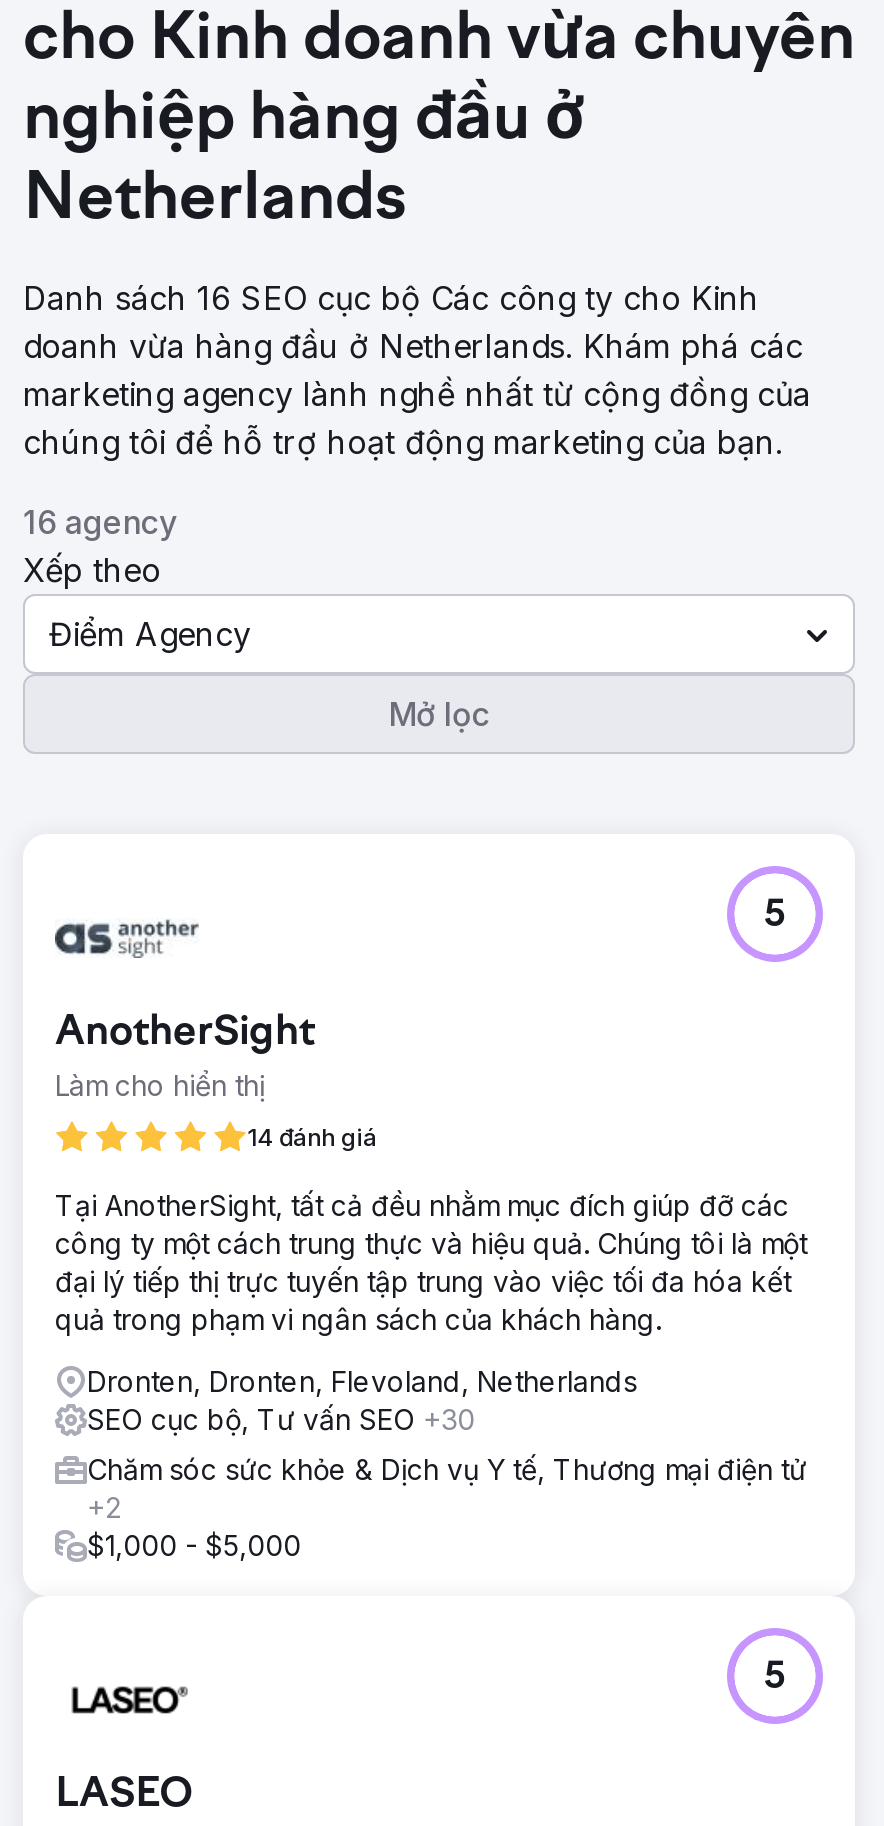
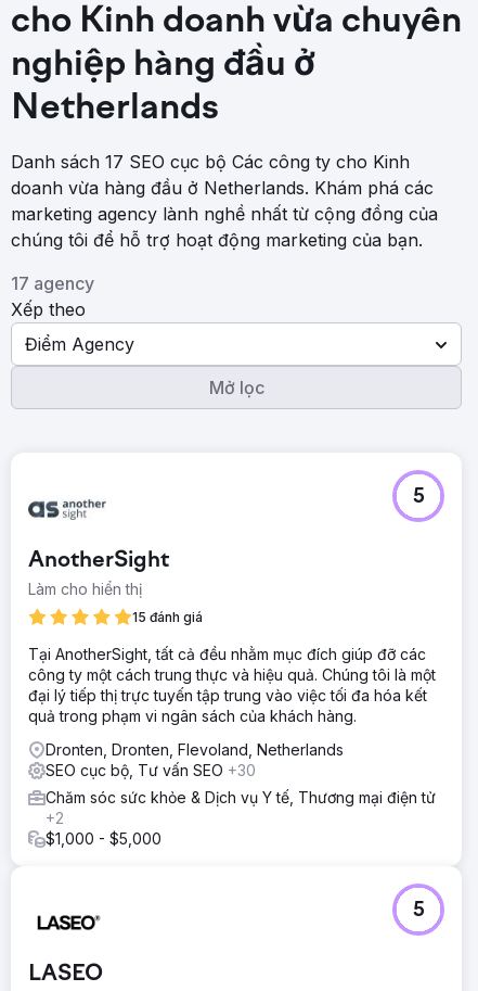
[23,278,759,318] Danh sách 16 SEO cục bộ Các công ty cho Kinh -> [11,151,410,173] Danh sách 17 SEO cục bộ Các công ty cho Kinh
[23,502,177,542] 16 agency -> [11,272,94,294] 17 agency
[247,1122,377,1152] 14 đánh giá -> [132,609,203,625] 15 đánh giá

